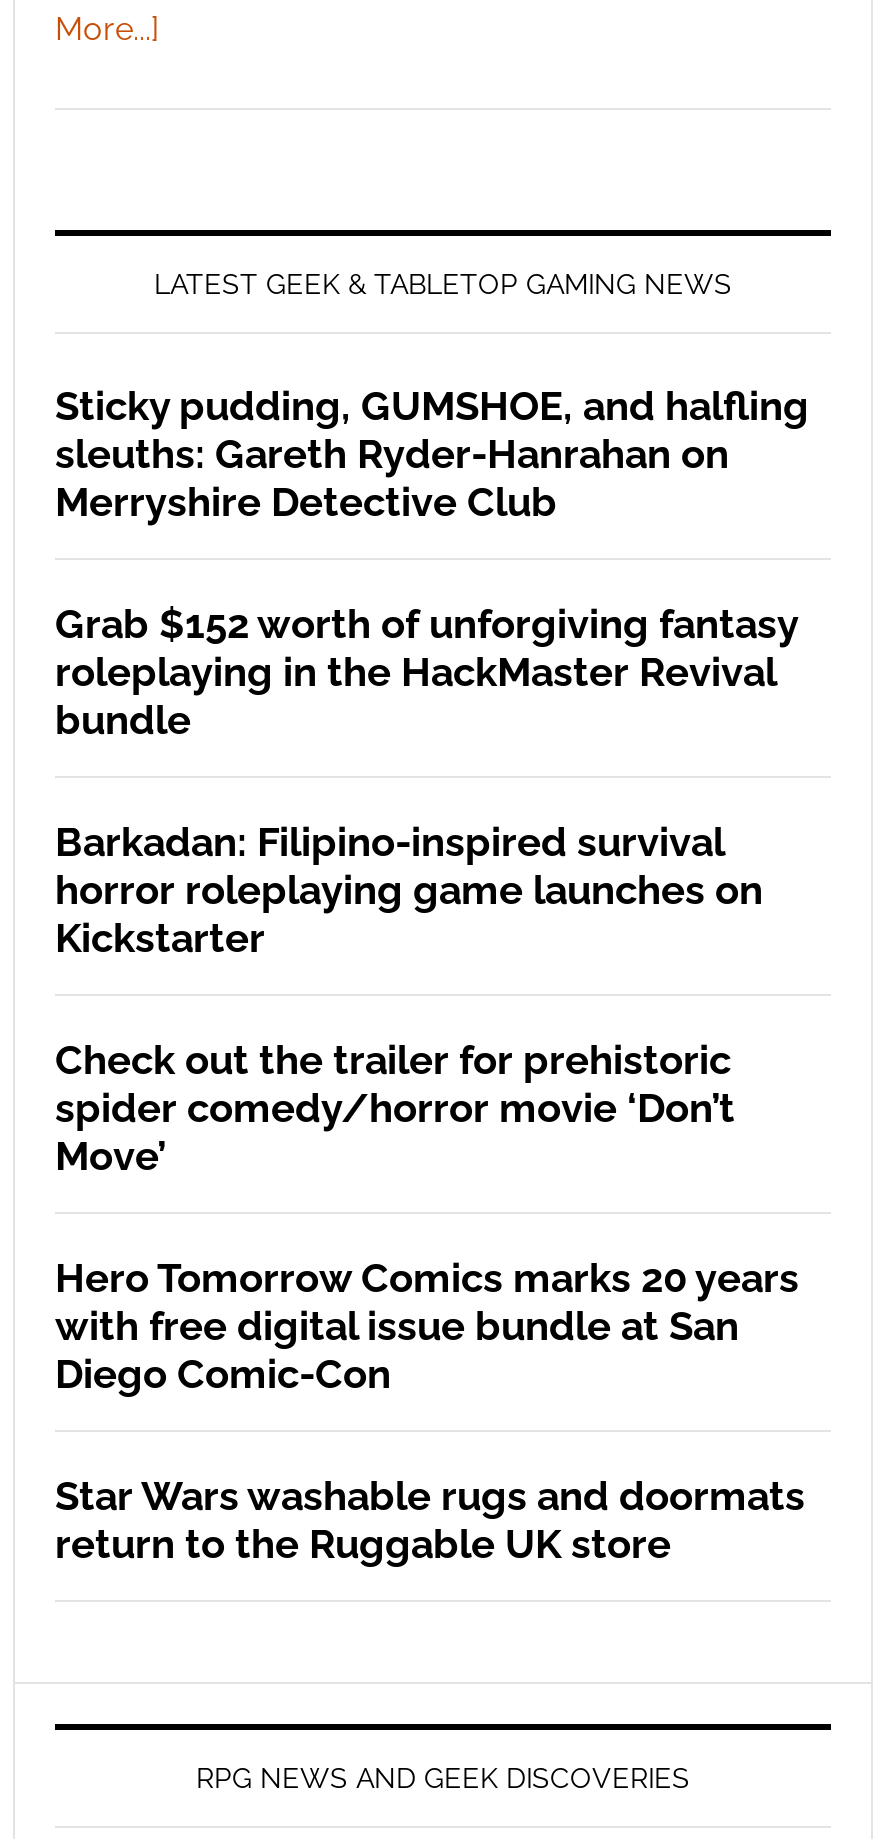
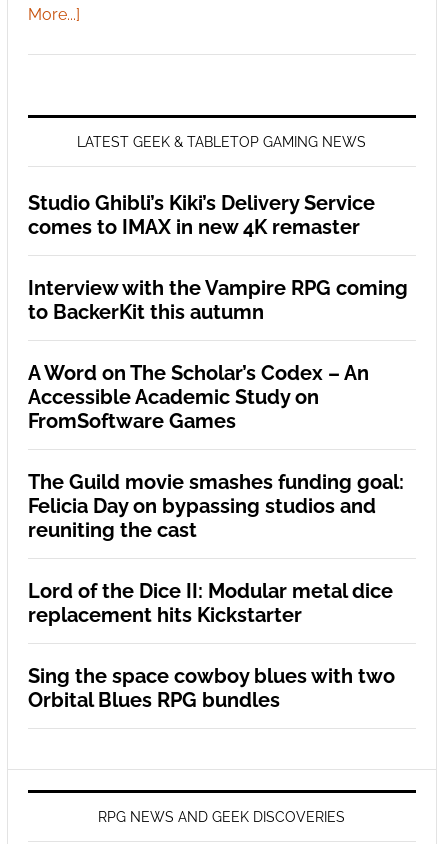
[55,382,809,526] Sticky pudding, GUMSHOE, and halfling | sleuths: Gareth Ryder-Hanrahan on | Merryshire Detective Club -> [28,191,375,239] Studio Ghibli’s Kiki’s Delivery Service | comes to IMAX in new 4K remaster
[55,600,797,744] Grab $152 worth of unforgiving fantasy | roleplaying in the HackMaster Revival | bundle -> [28,276,408,324] Interview with the Vampire RPG coming | to BackerKit this autumn
[55,818,763,962] Barkadan: Filipino-inspired survival | horror roleplaying game launches on | Kickstarter -> [28,361,369,433] A Word on The Scholar’s Codex – An | Accessible Academic Study on | FromSoftware Games
[55,1036,735,1180] Check out the trailer for prehistoric | spider comedy/horror movie ‘Don’t | Move’ -> [28,470,404,542] The Guild movie smashes funding goal: | Felicia Day on bypassing studios and | reuniting the cast
[55,1254,799,1398] Hero Tomorrow Comics marks 20 years | with free digital issue bundle at San | Diego Comic-Con -> [28,579,393,627] Lord of the Dice II: Modular metal dice | replacement hits Kickstarter
[55,1472,805,1568] Star Wars washable rugs and doormats | return to the Ruggable UK store -> [28,664,395,712] Sing the space cowboy blues with two | Orbital Blues RPG bundles

